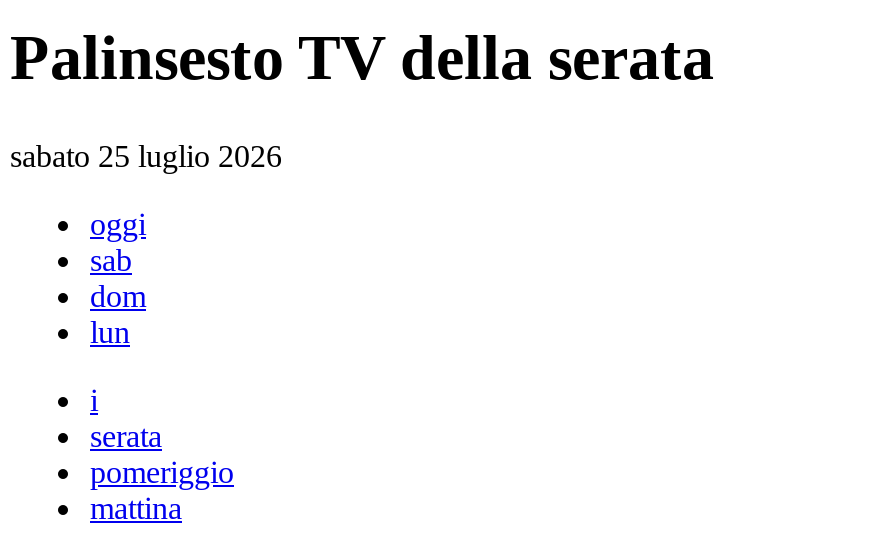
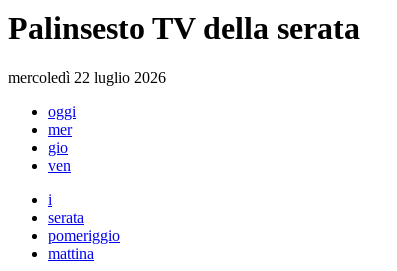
[10,139,282,173] sabato 25 luglio 2026 -> [8,69,166,86] mercoledì 22 luglio 2026
[90,243,146,349] sab | dom | lun -> [48,121,72,174] mer | gio | ven

